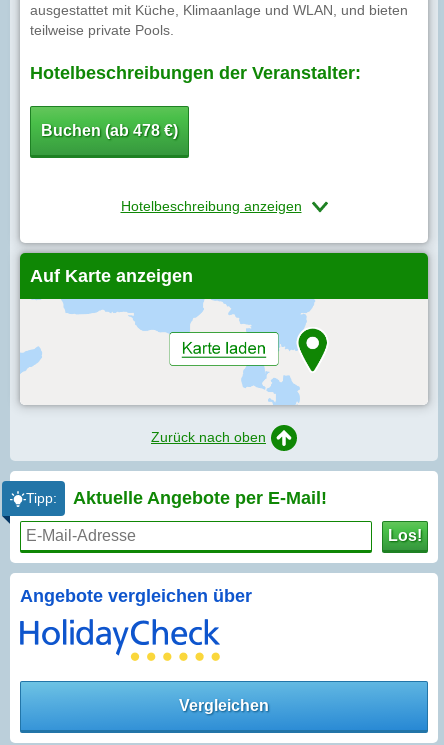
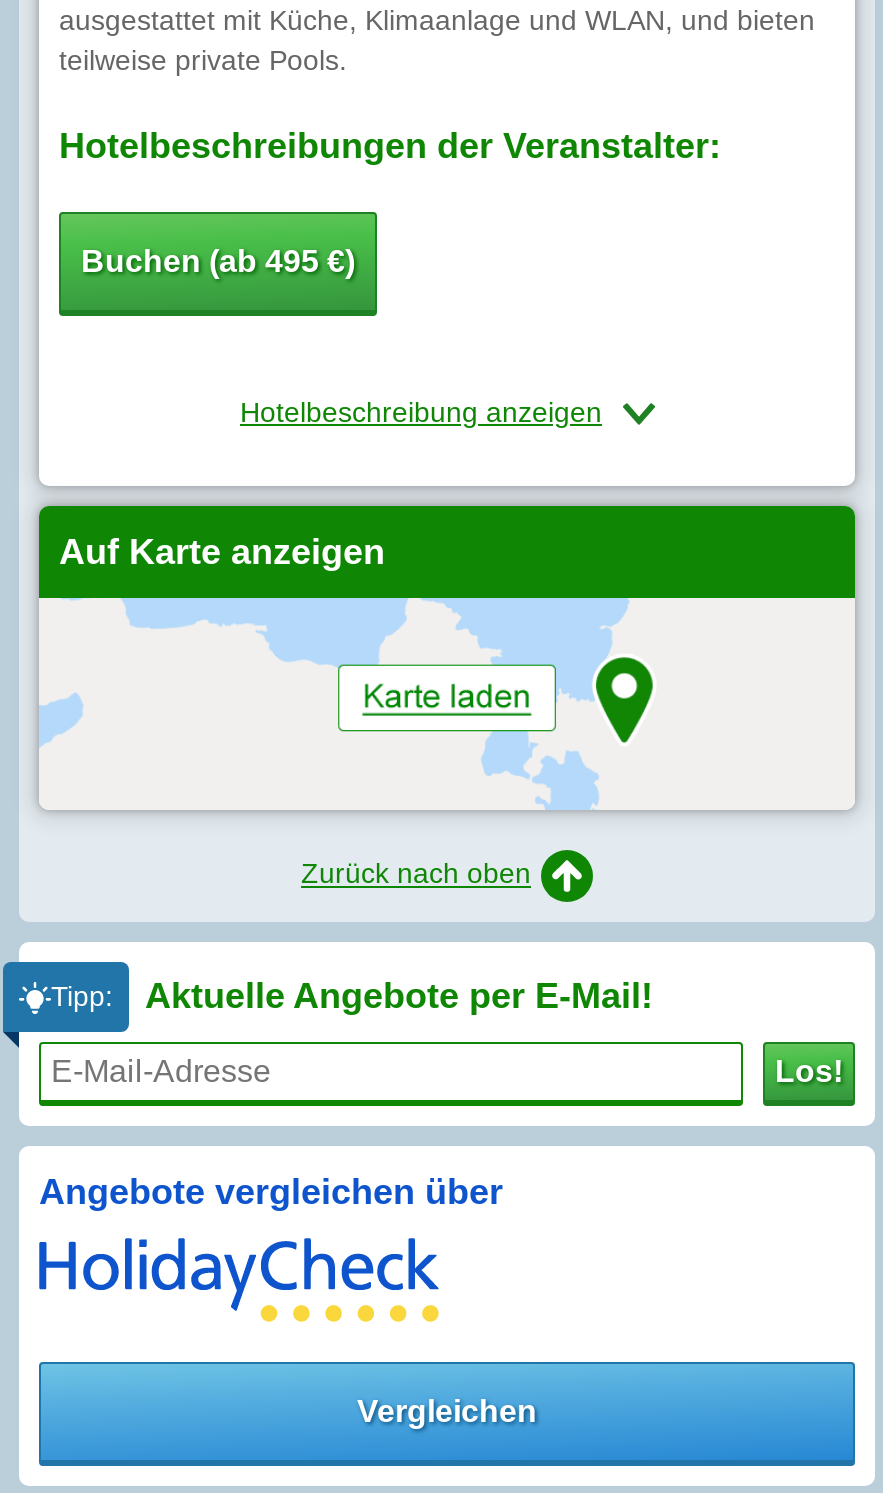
[41,122,178,139] Buchen (ab 478 €) -> [81,244,355,278] Buchen (ab 495 €)

